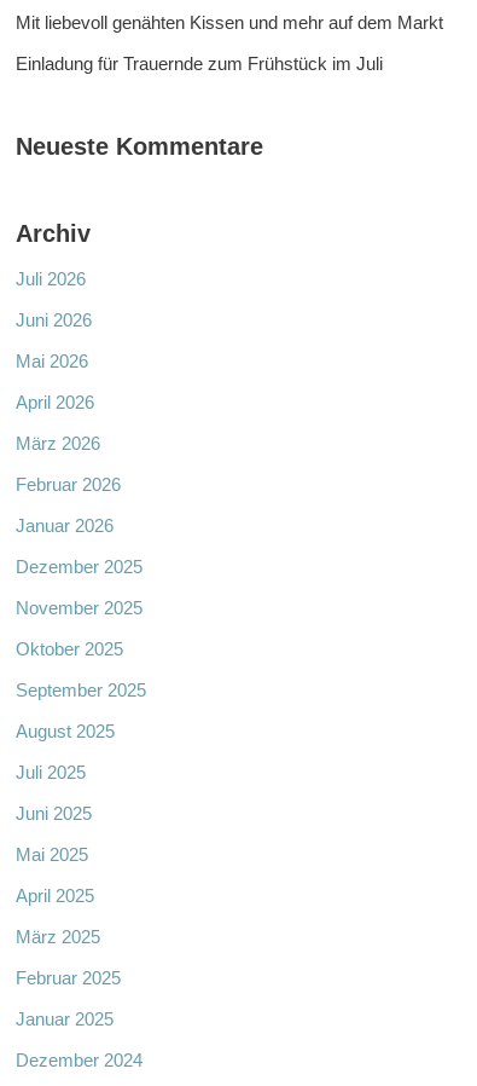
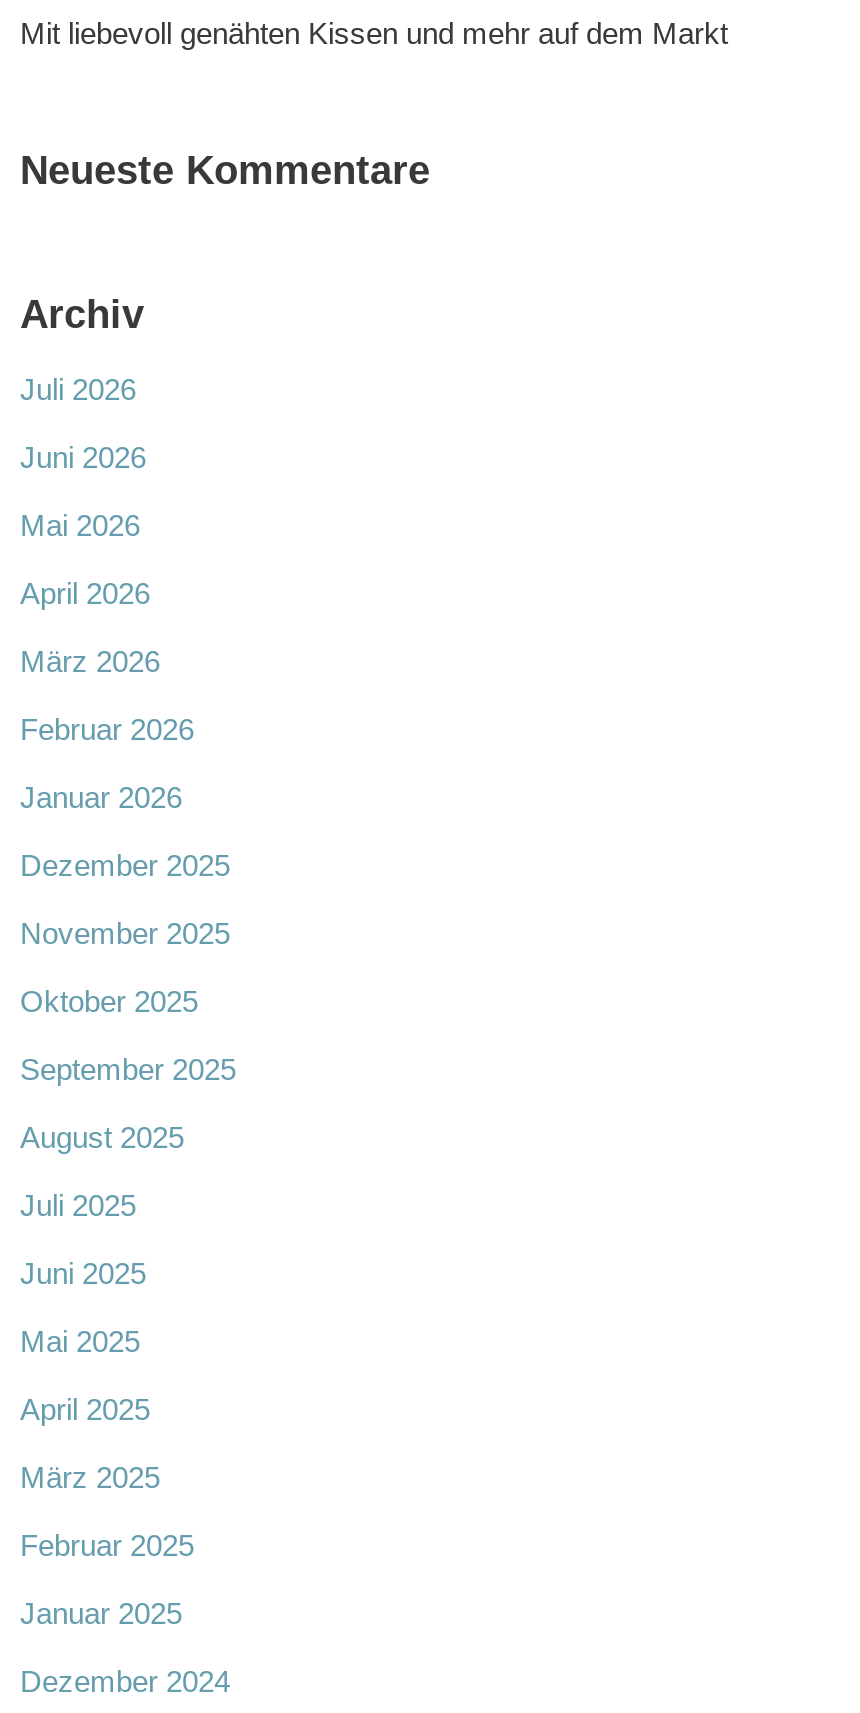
[16,53,383,74] Einladung für Trauernde zum Frühstück im Juli -> none

